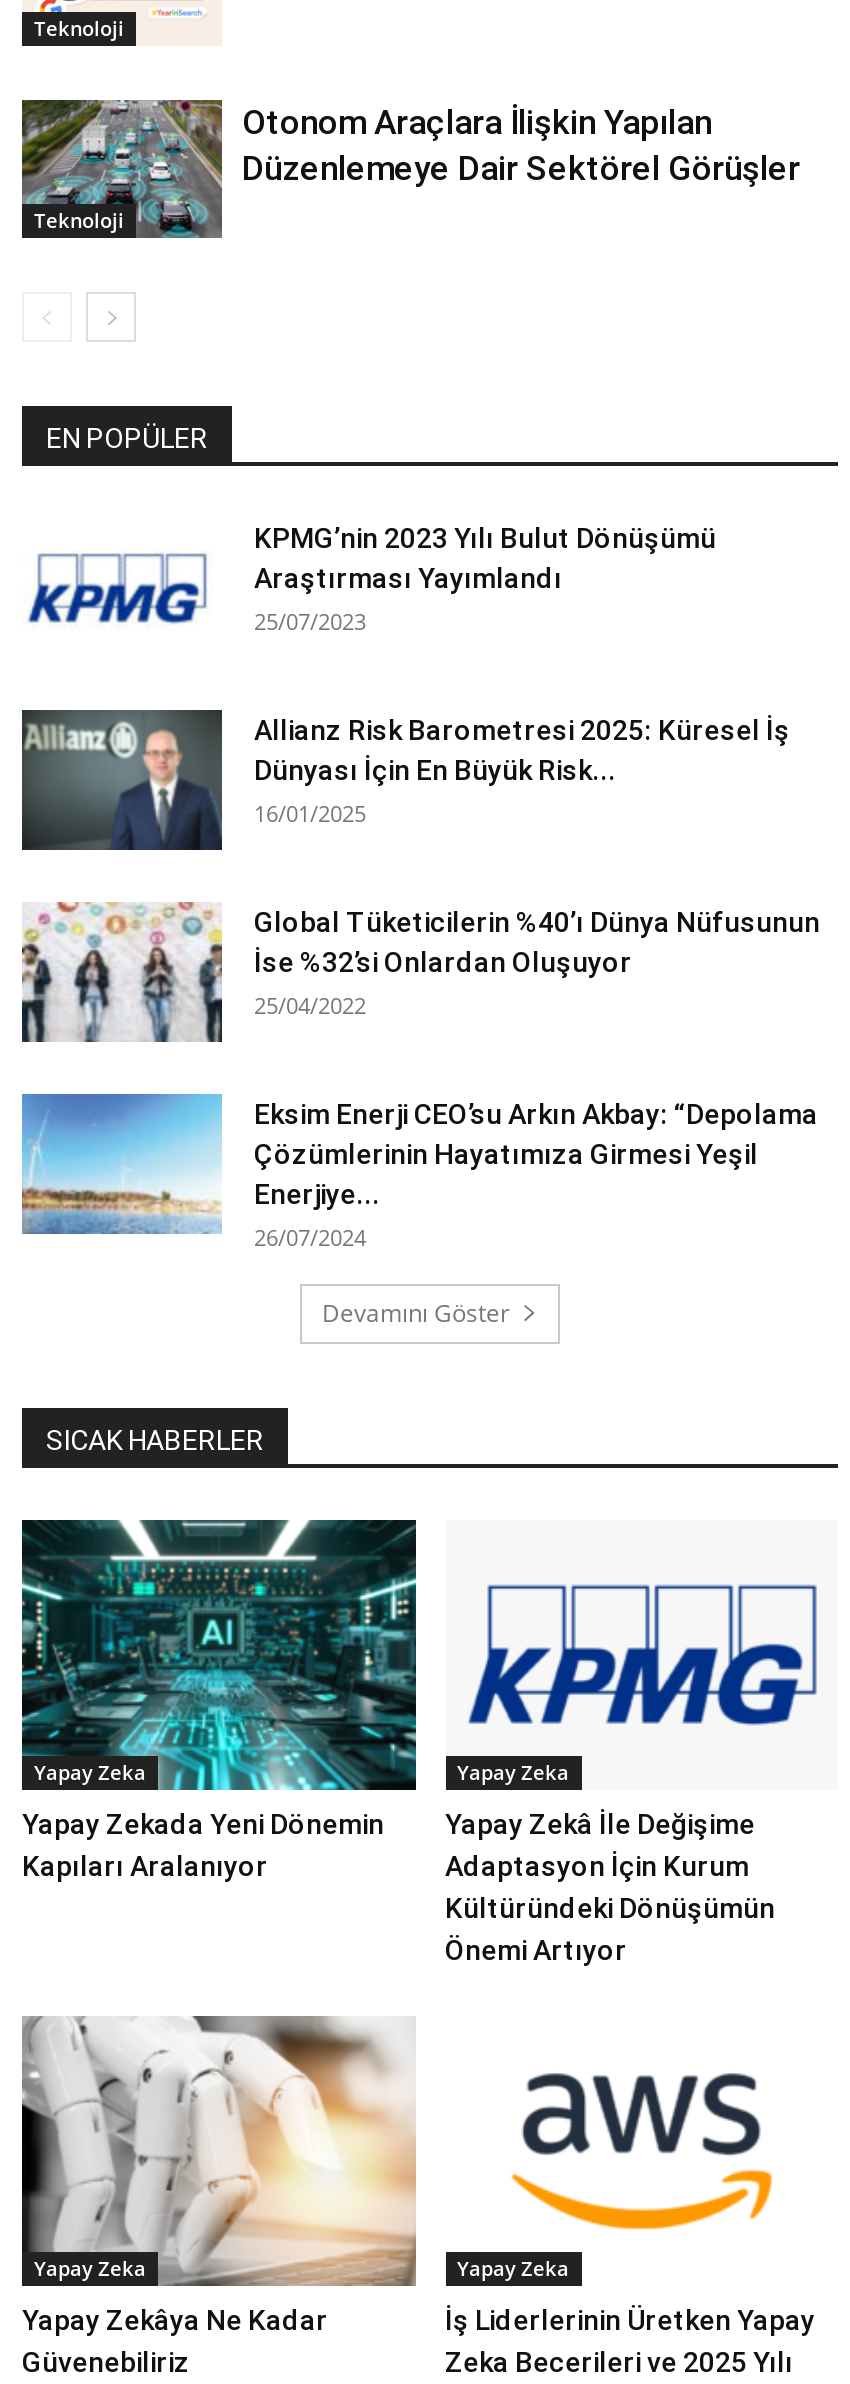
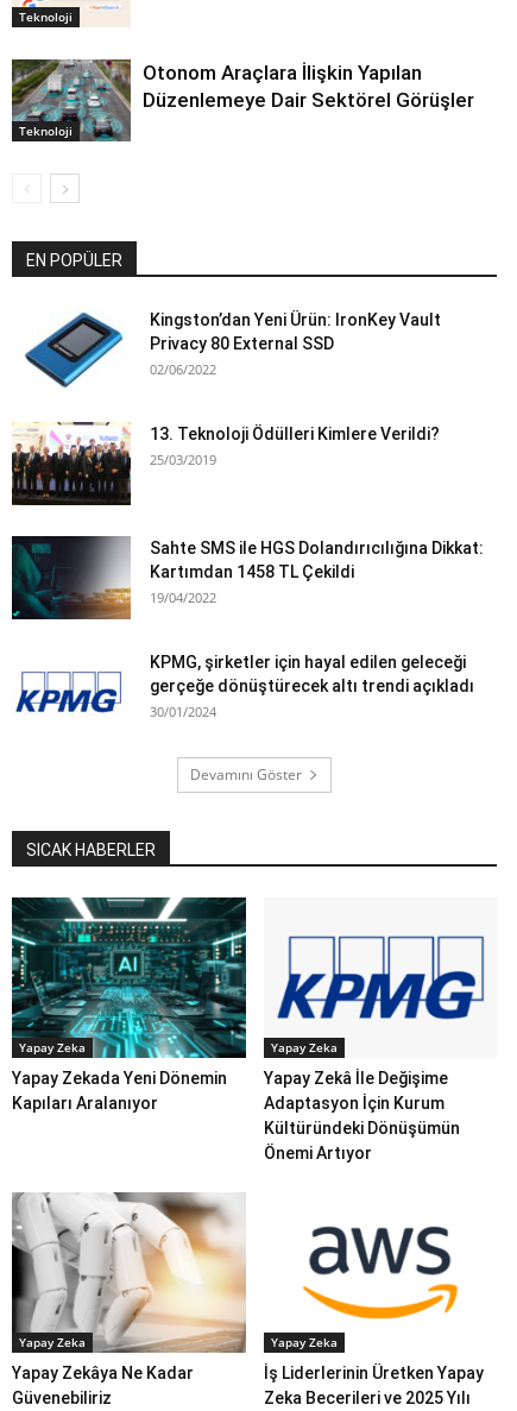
[28,522,716,652] [image] | KPMG’nin 2023 Yılı Bulut Dönüşümü | Araştırması Yayımlandı | 25/07/2023 -> [18,310,441,389] [image] | Kingston’dan Yeni Ürün: IronKey Vault | Privacy 80 External SSD | 02/06/2022
[20,708,790,850] [image] | Allianz Risk Barometresi 2025: Küresel İş | Dünyası İçin En Büyük Risk... | 16/01/2025 -> [12,422,440,505] [image] | 13. Teknoloji Ödülleri Kimlere Verildi? | 25/03/2019
[20,902,820,1044] [image] | Global Tüketicilerin %40’ı Dünya Nüfusunun | İse %32’si Onlardan Oluşuyor | 25/04/2022 -> [11,535,484,621] [image] | Sahte SMS ile HGS Dolandırıcılığına Dikkat: | Kartımdan 1458 TL Çekildi | 19/04/2022
[20,1092,818,1252] [image] | Eksim Enerji CEO’su Arkın Akbay: “Depolama | Çözümlerinin Hayatımıza Girmesi Yeşil | Enerjiye... | 26/07/2024 -> [12,650,474,727] [image] | KPMG, şirketler için hayal edilen geleceği | gerçeğe dönüştürecek altı trendi açıkladı | 30/01/2024

